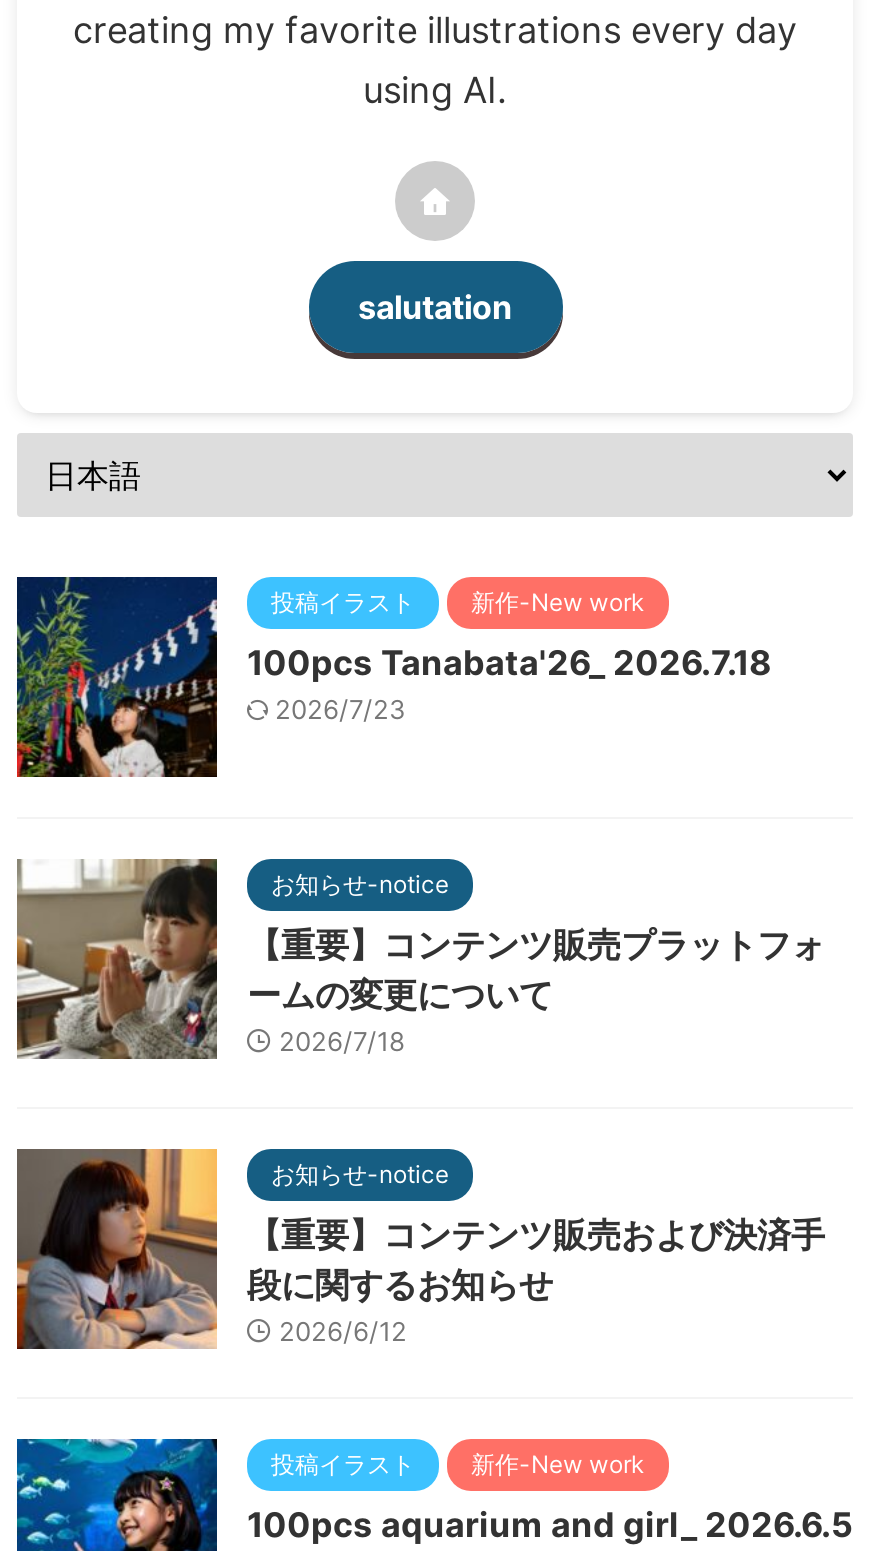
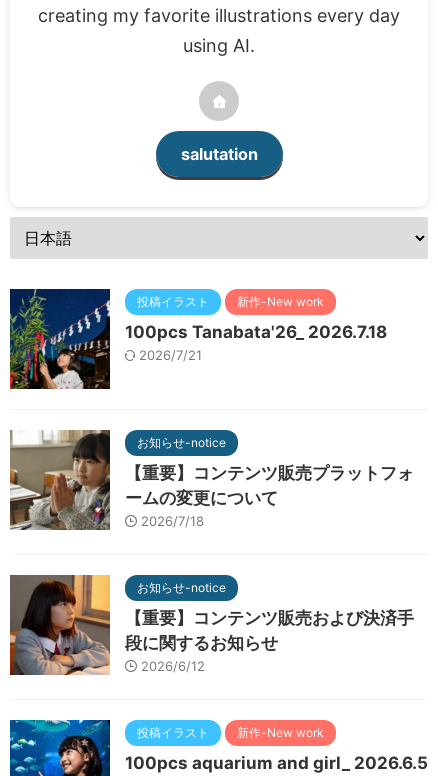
[275,694,405,726] 2026/7/23 -> [139,347,202,363] 2026/7/21

